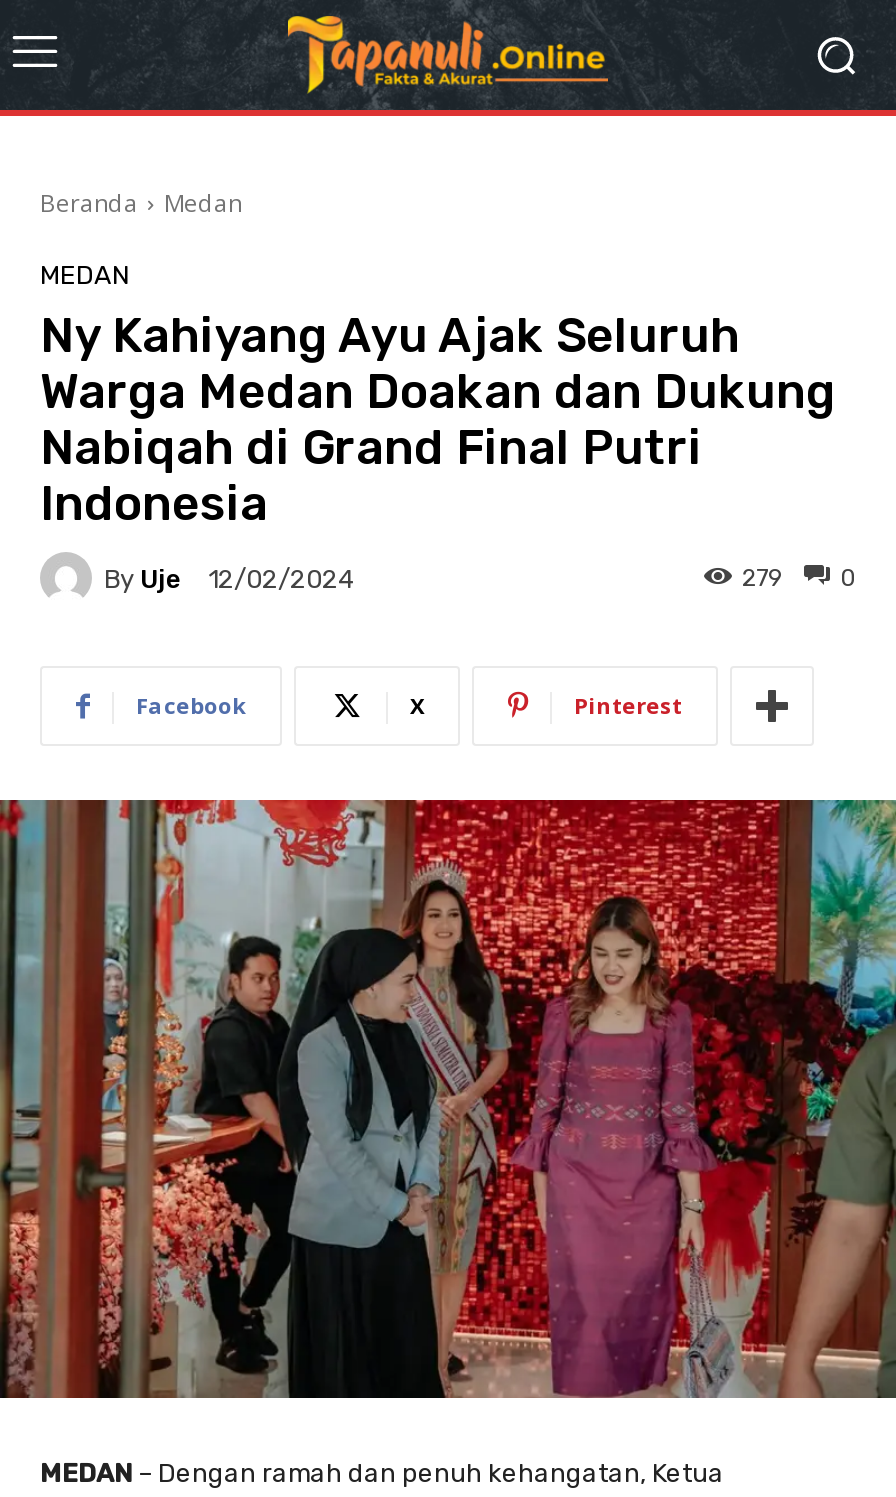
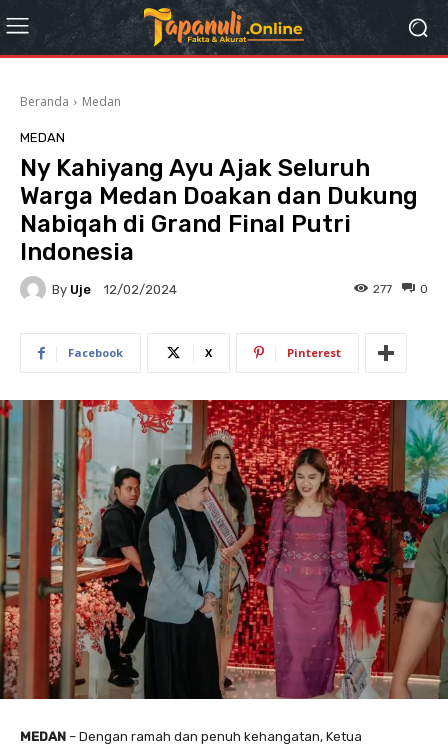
[742,564,856,592] 279 0 -> [373,282,428,296] 277 0

